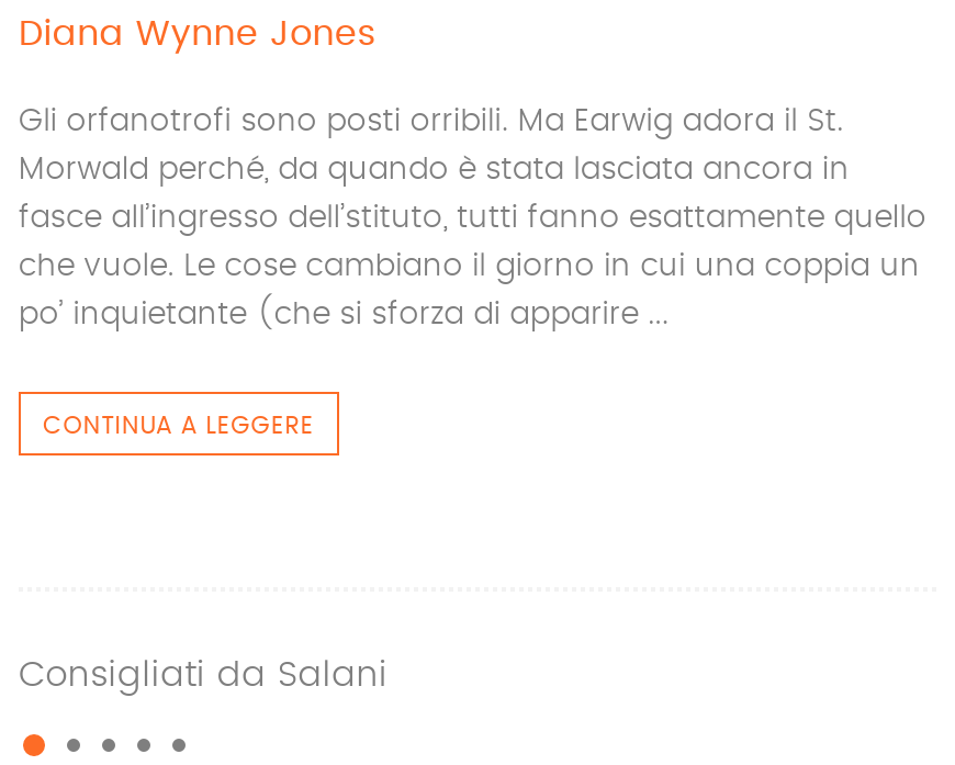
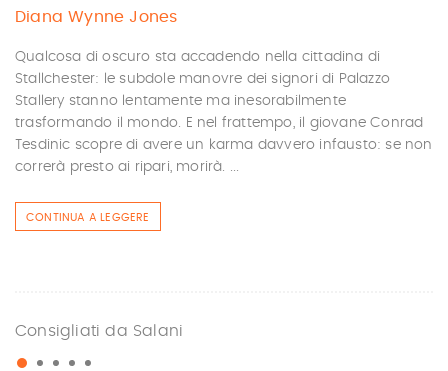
[19,106,927,330] Gli orfanotrofi sono posti orribili. Ma Earwig adora il St. | Morwald perché, da quando è stata lasciata ancora in | fasce all’ingresso dell’stituto, tutti fanno esattamente quello | che vuole. Le cose cambiano il giorno in cui una coppia un | po’ inquietante (che si sforza di apparire ... -> [15,50,433,174] Qualcosa di oscuro sta accadendo nella cittadina di | Stallchester: le subdole manovre dei signori di Palazzo | Stallery stanno lentamente ma inesorabilmente | trasformando il mondo. E nel frattempo, il giovane Conrad | Tesdinic scopre di avere un karma davvero infausto: se non | correrà presto ai ripari, morirà. ...

